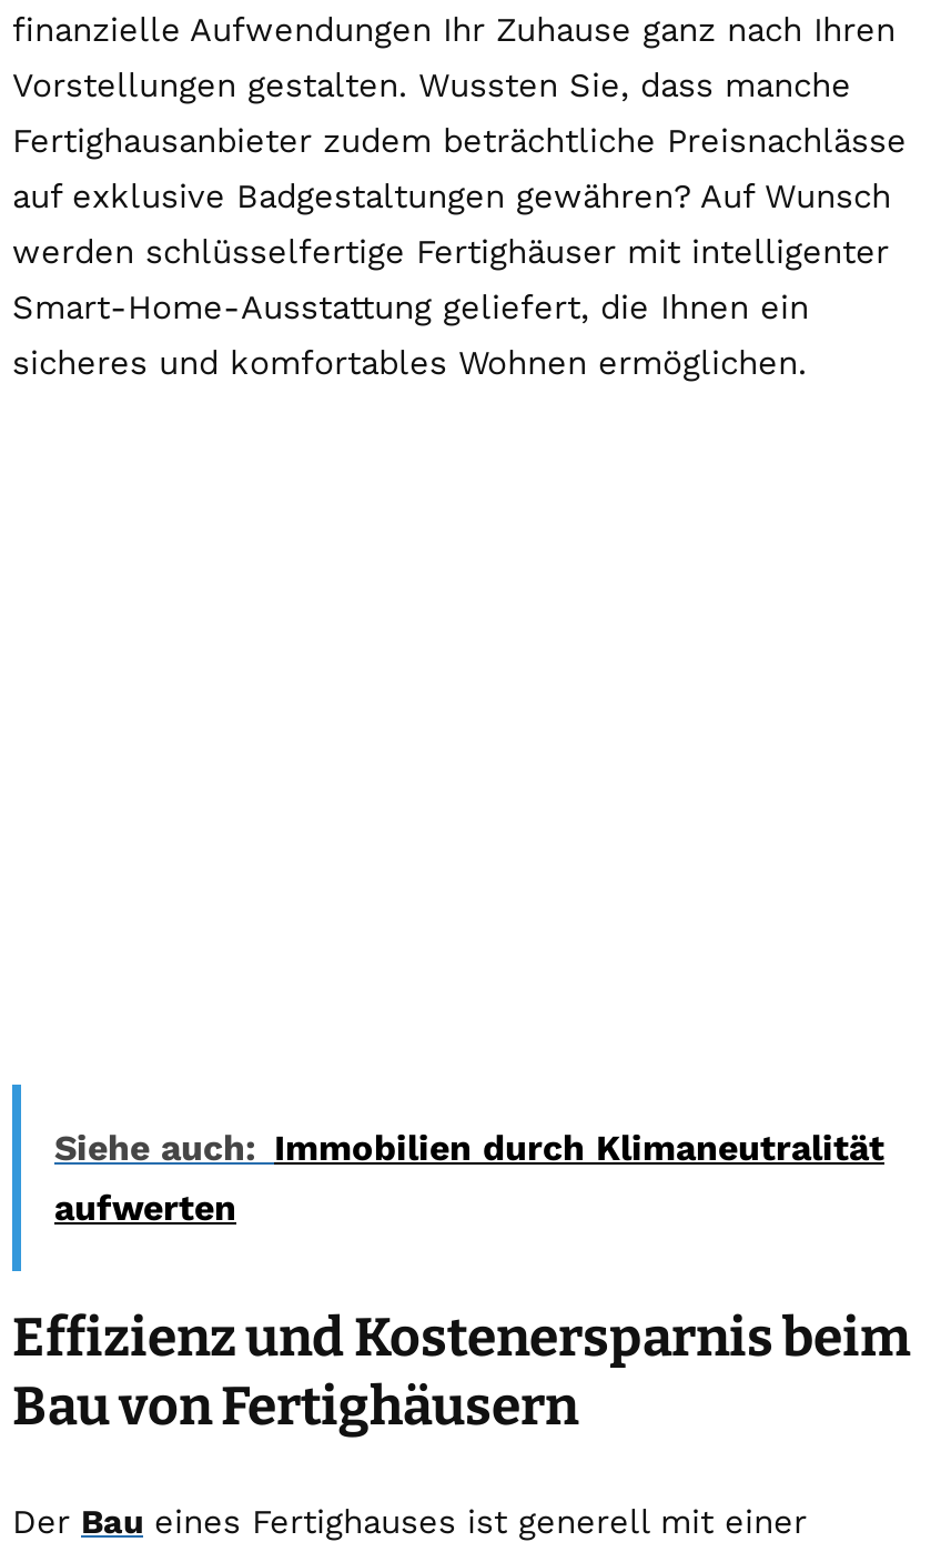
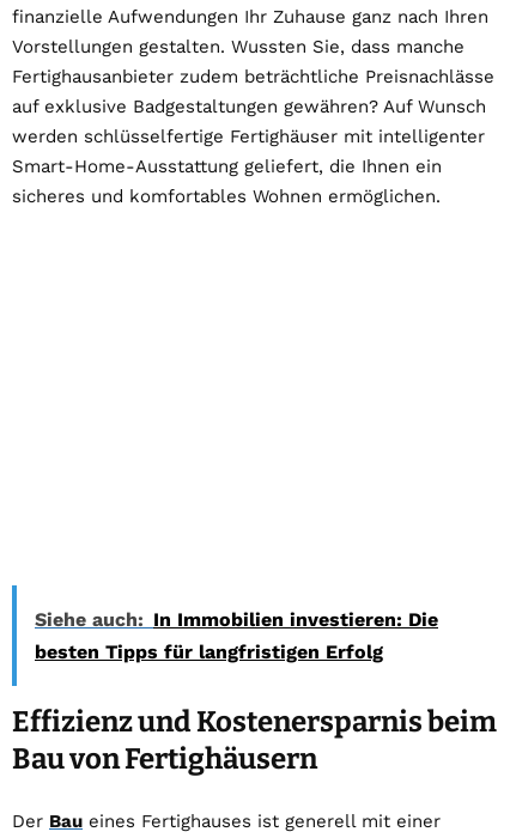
[54,1127,884,1229] Siehe auch: Immobilien durch Klimaneutralität | aufwerten -> [35,608,438,663] Siehe auch: In Immobilien investieren: Die | besten Tipps für langfristigen Erfolg

